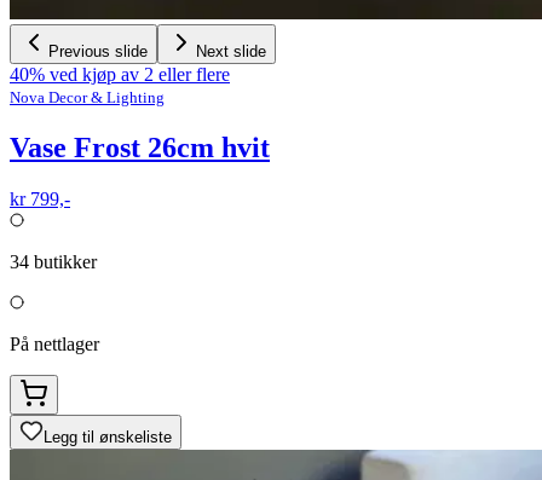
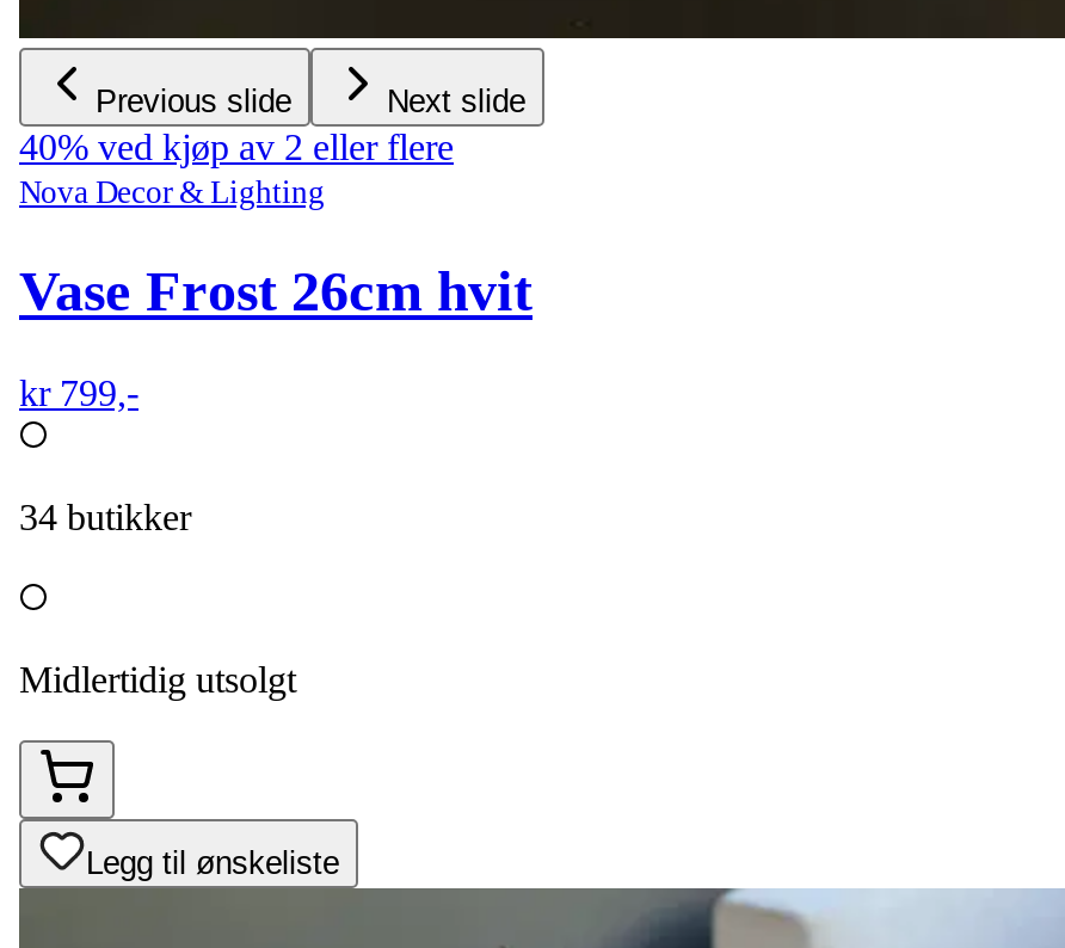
[10,333,99,354] På nettlager -> [19,658,296,699] Midlertidig utsolgt

